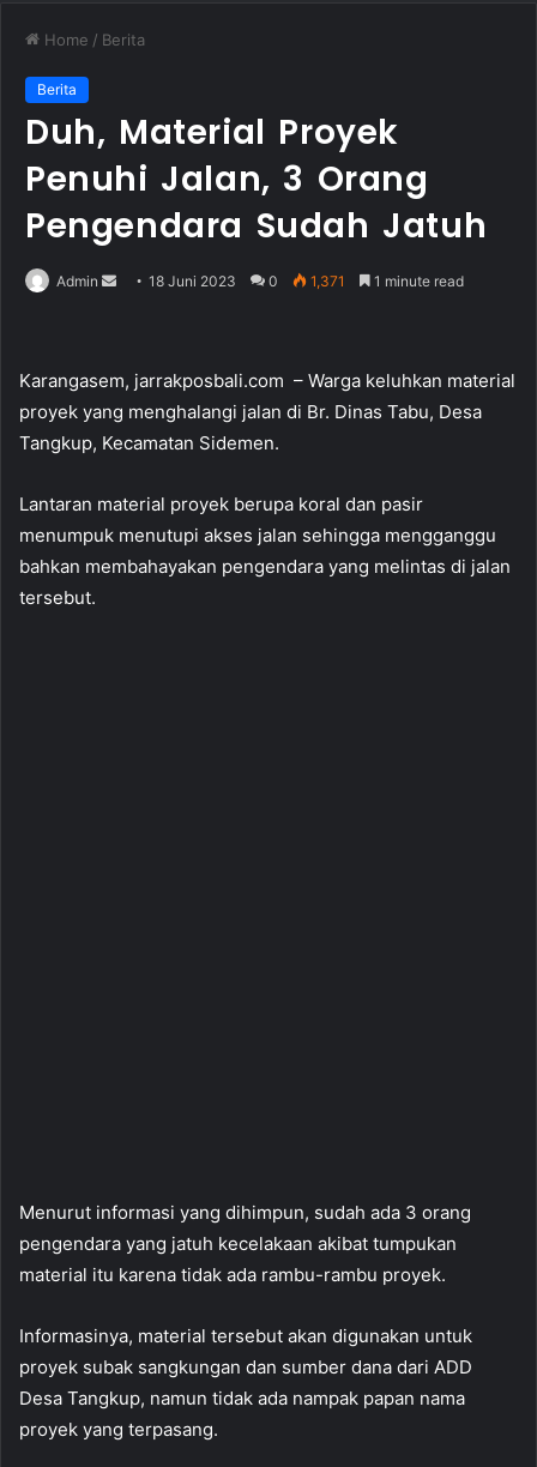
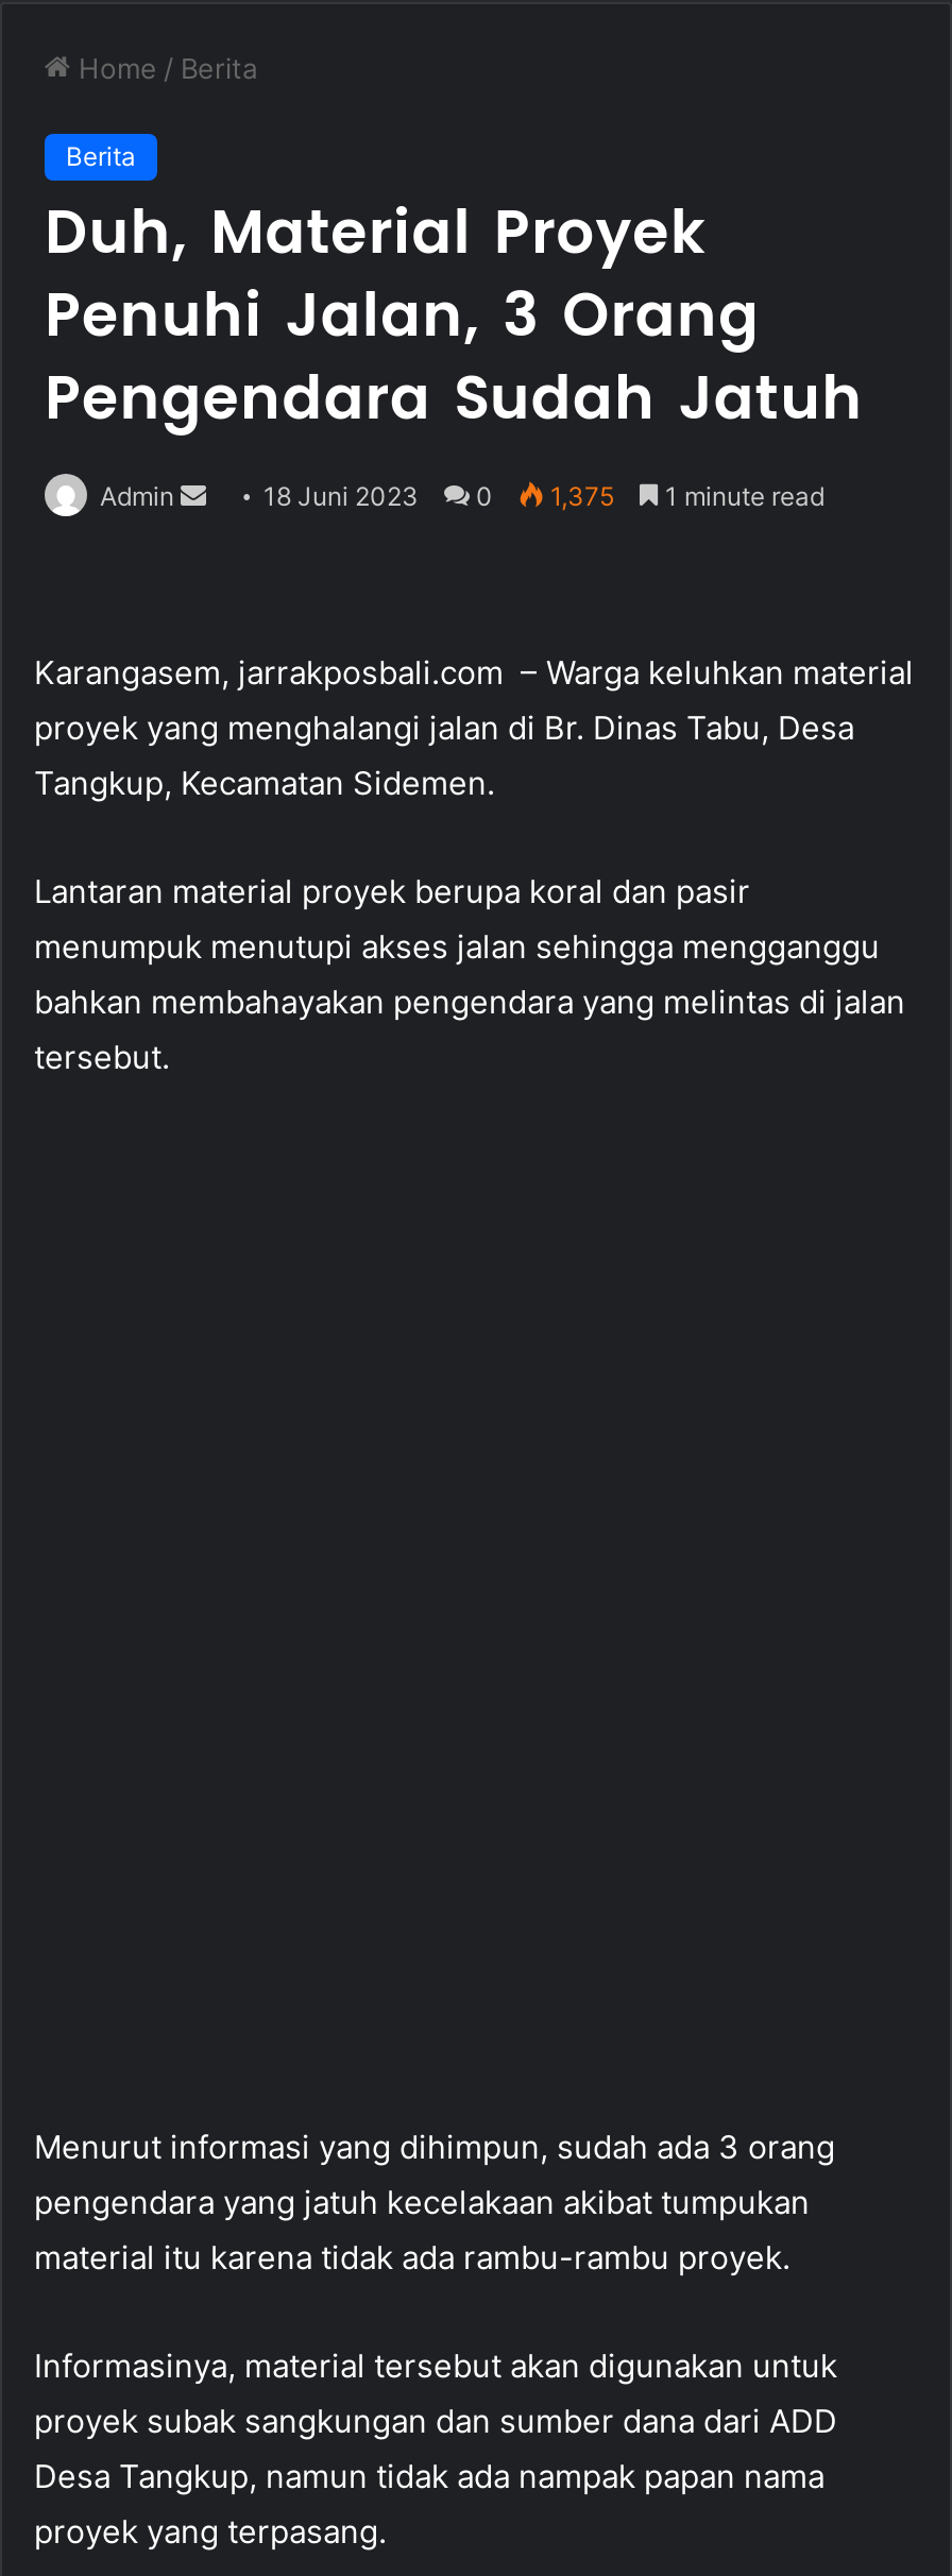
[307,273,345,291] 1,371 -> [544,481,614,513] 1,375

